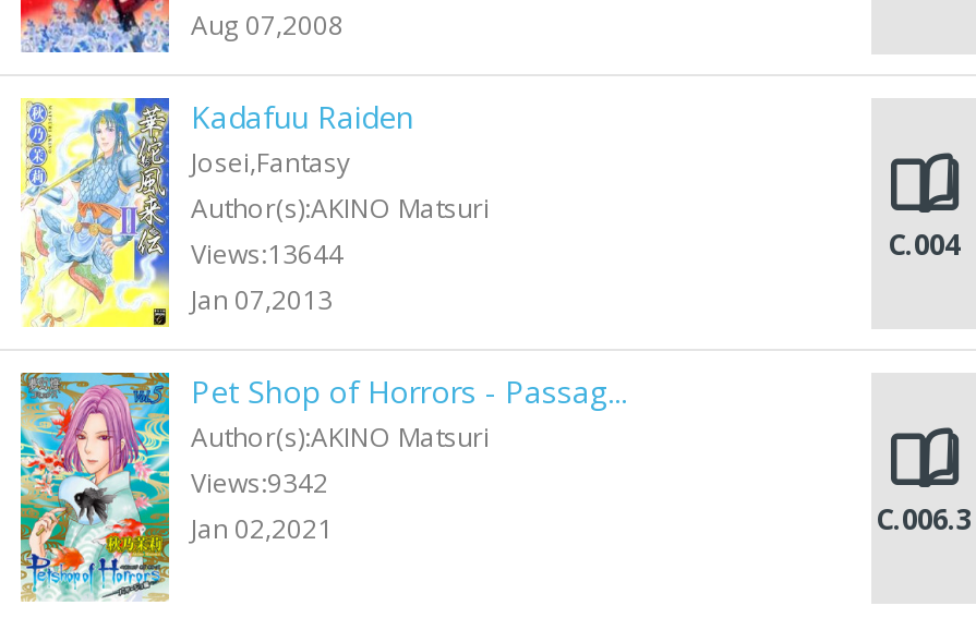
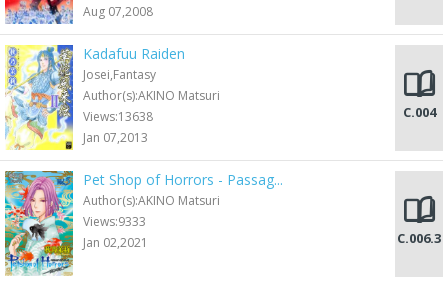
[191,235,344,272] Views:13644 -> [83,108,153,125] Views:13638
[191,464,328,501] Views:9342 -> [83,213,146,230] Views:9333

